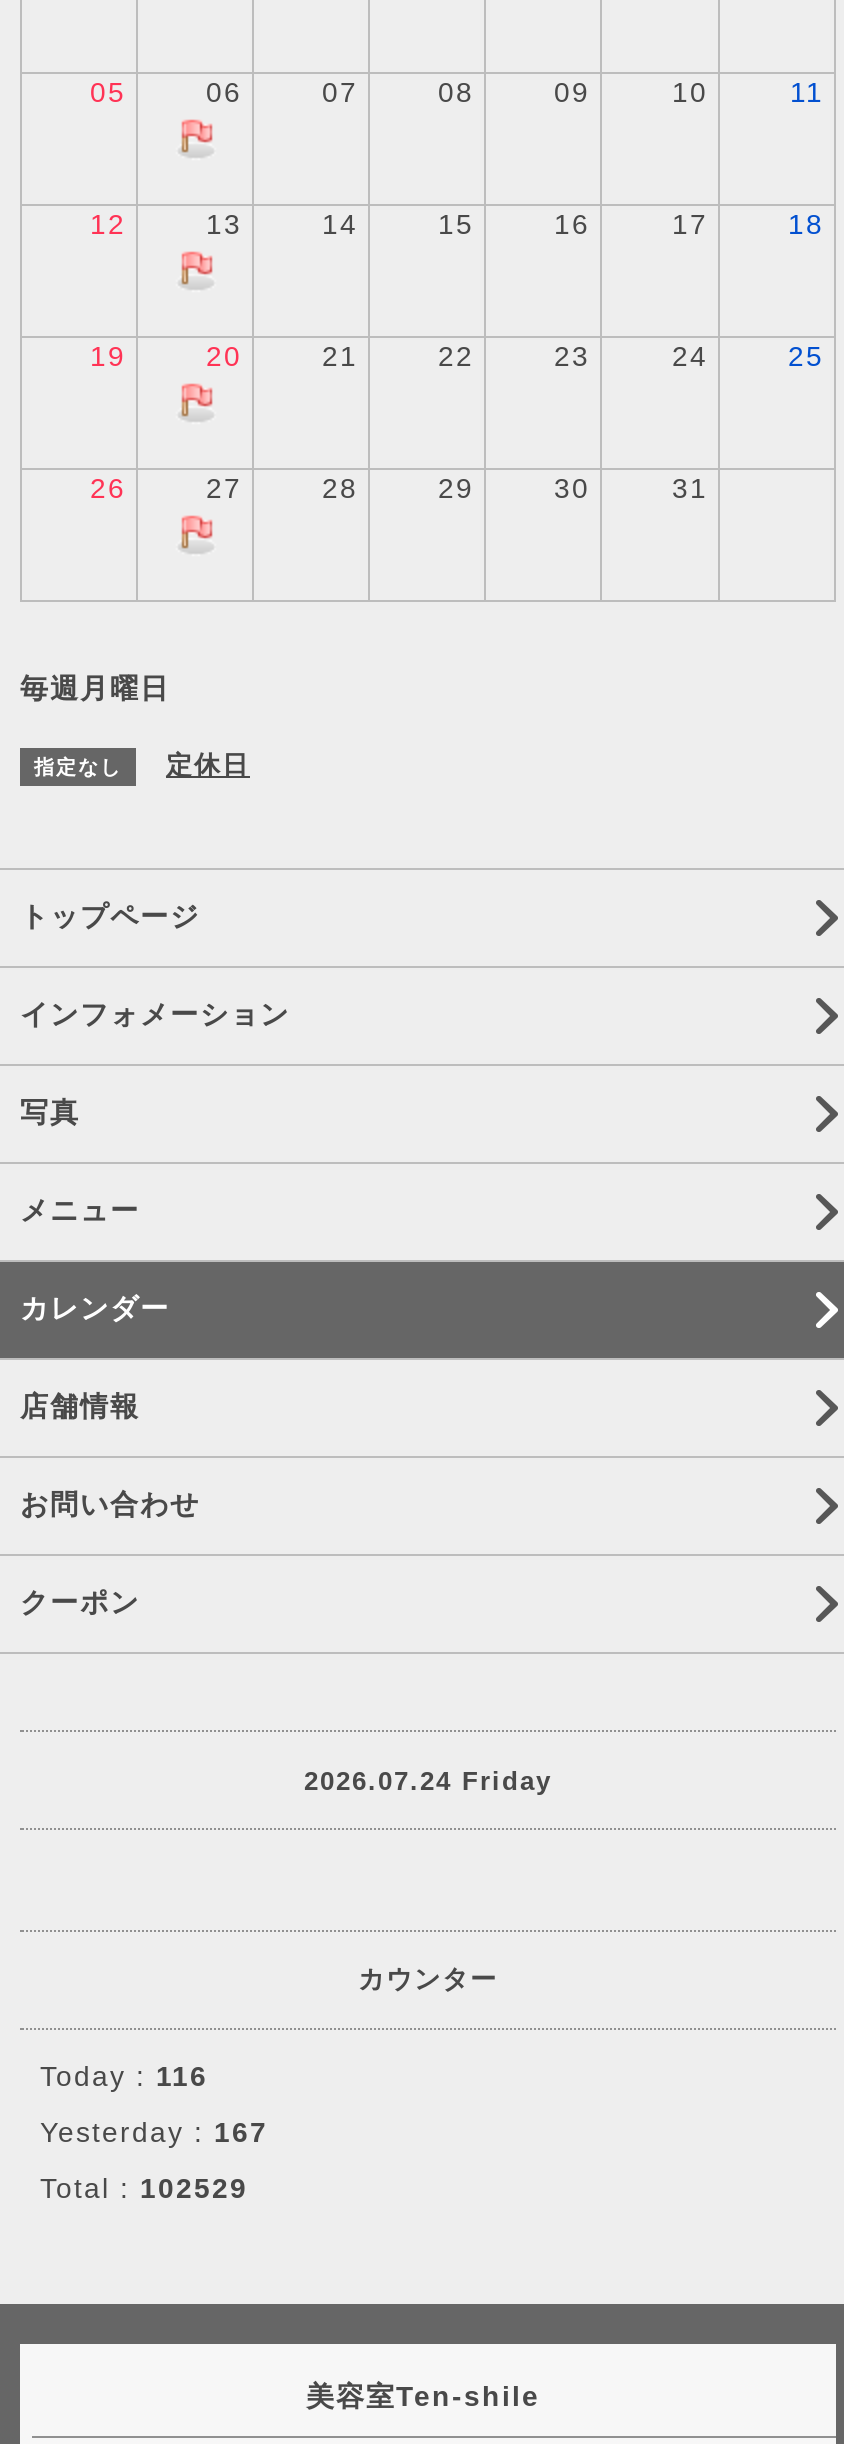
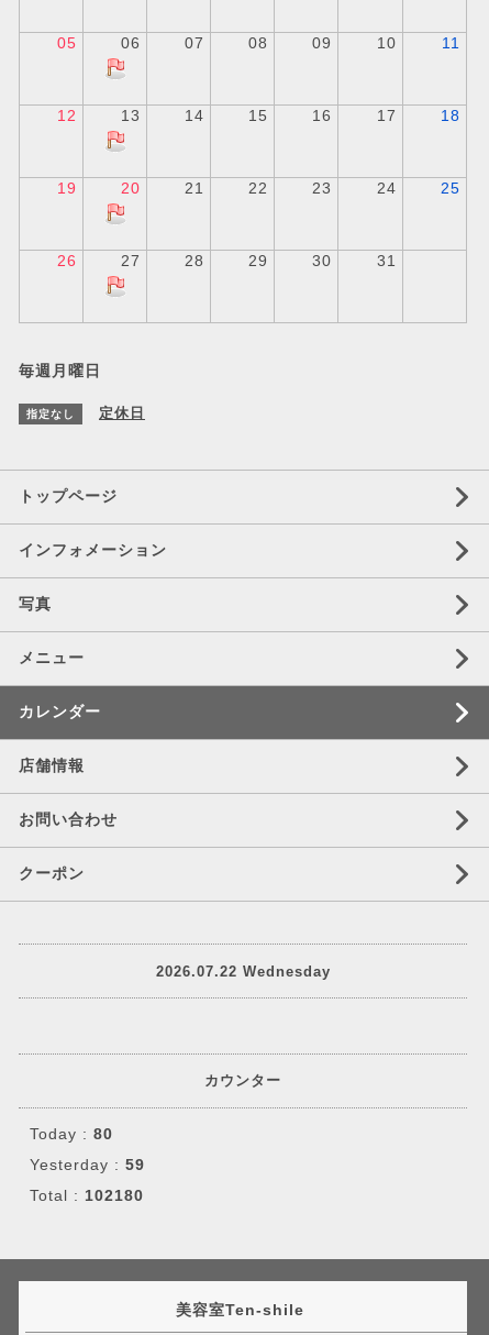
[304,1765,552,1795] 2026.07.24 Friday -> [155,963,330,979] 2026.07.22 Wednesday
[40,2060,208,2092] Today : 116 -> [30,1125,113,1143] Today : 80
[40,2116,268,2148] Yesterday : 167 -> [30,1156,145,1173] Yesterday : 59
[40,2172,248,2204] Total : 102529 -> [30,1187,144,1204] Total : 102180

